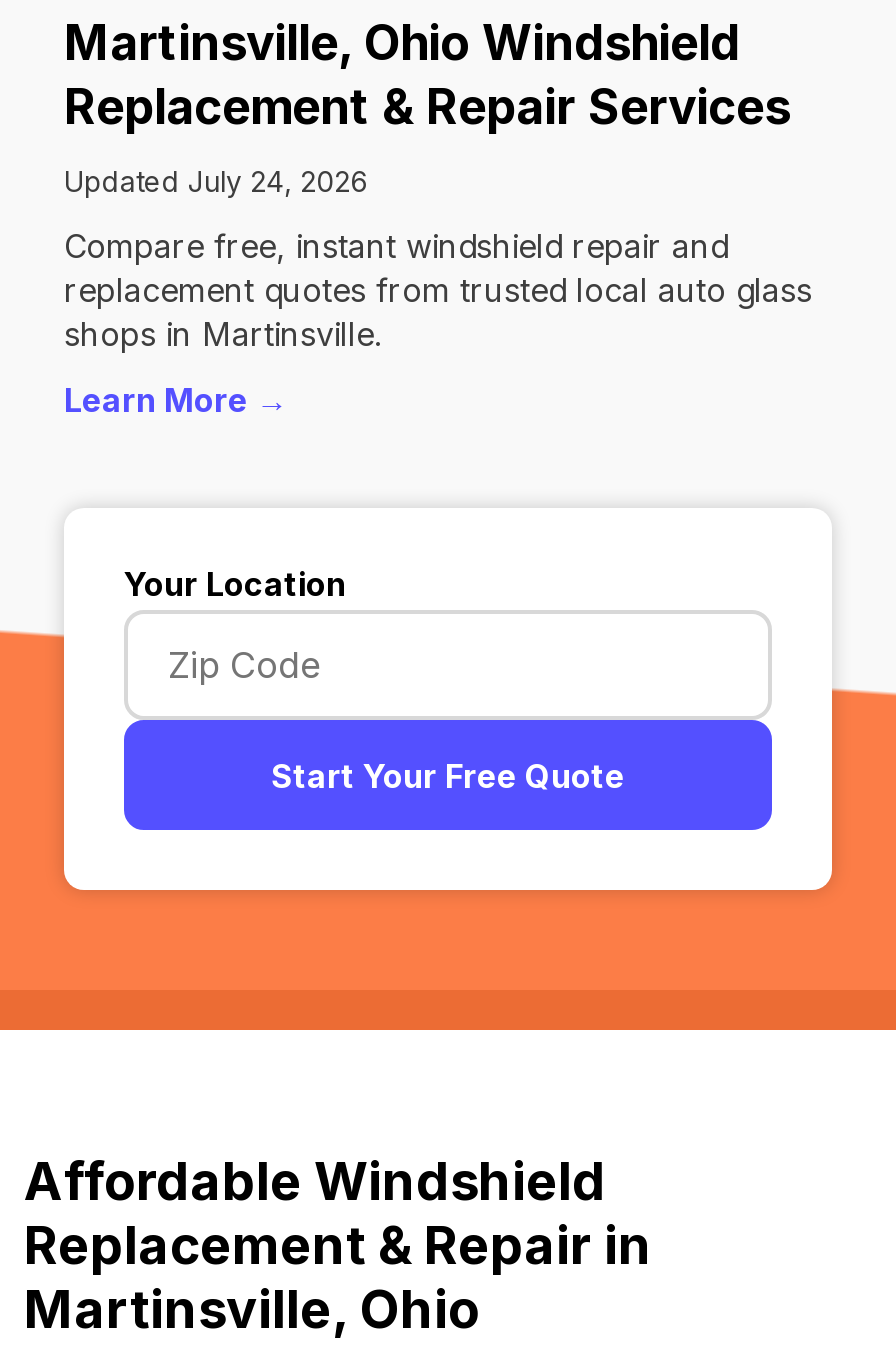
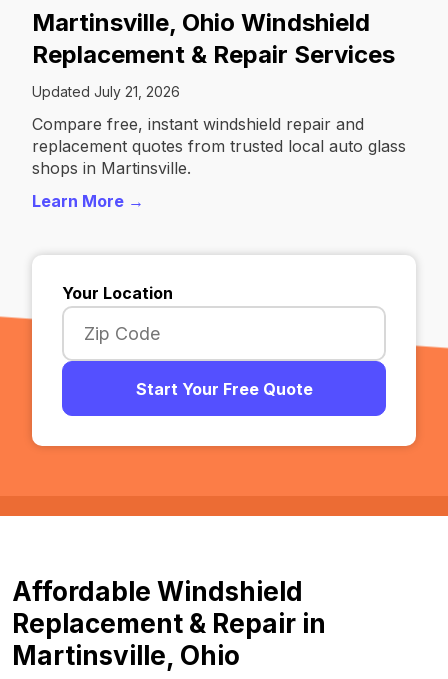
[64,164,368,198] Updated July 24, 2026 -> [32,83,180,100] Updated July 21, 2026

